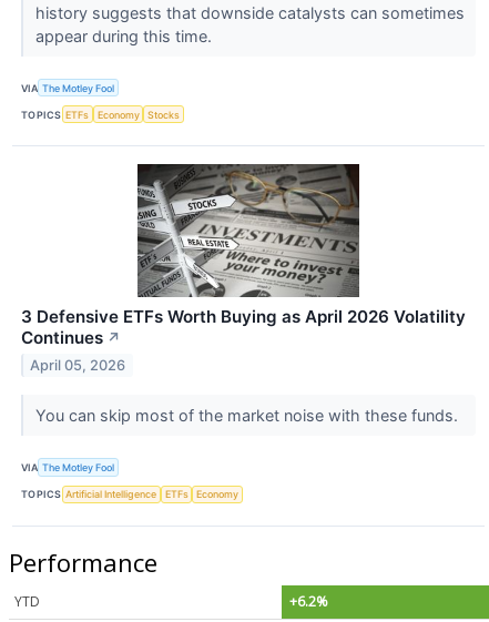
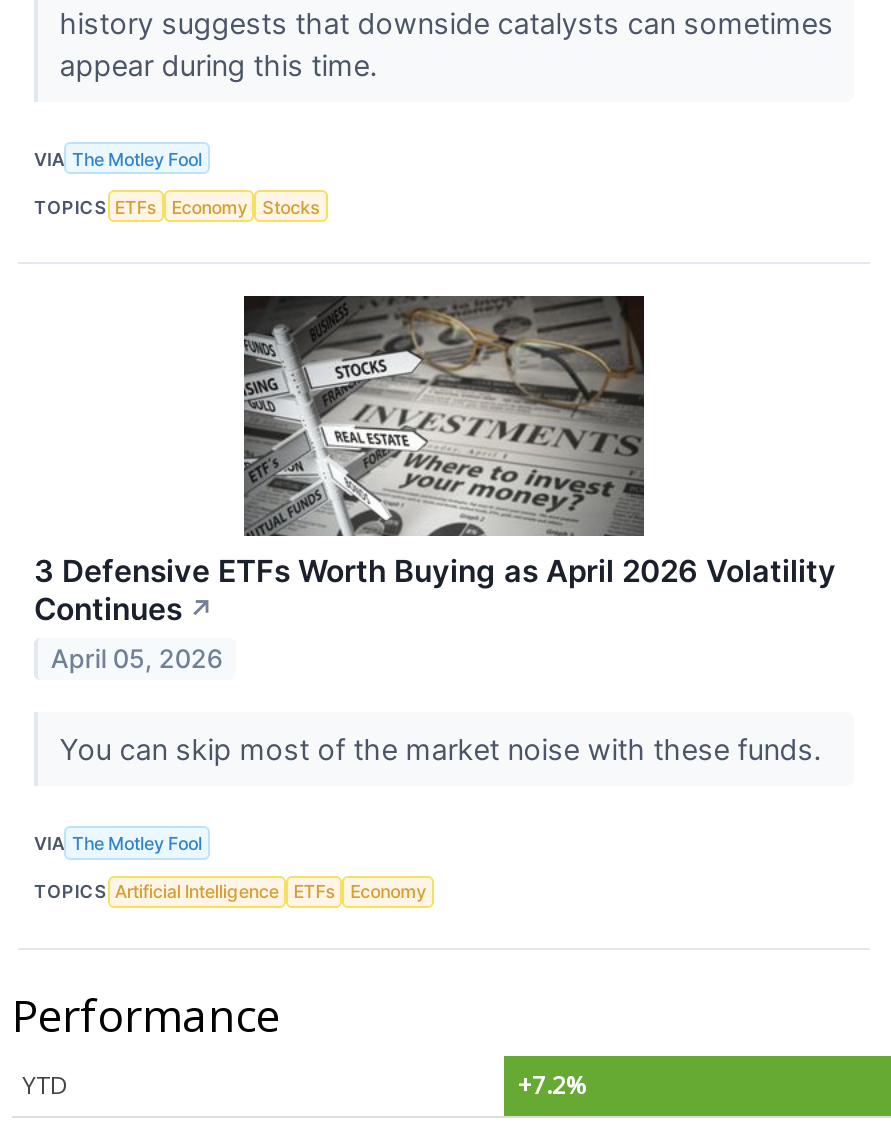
[289,593,328,611] +6.2% -> [518,1069,588,1103] +7.2%

